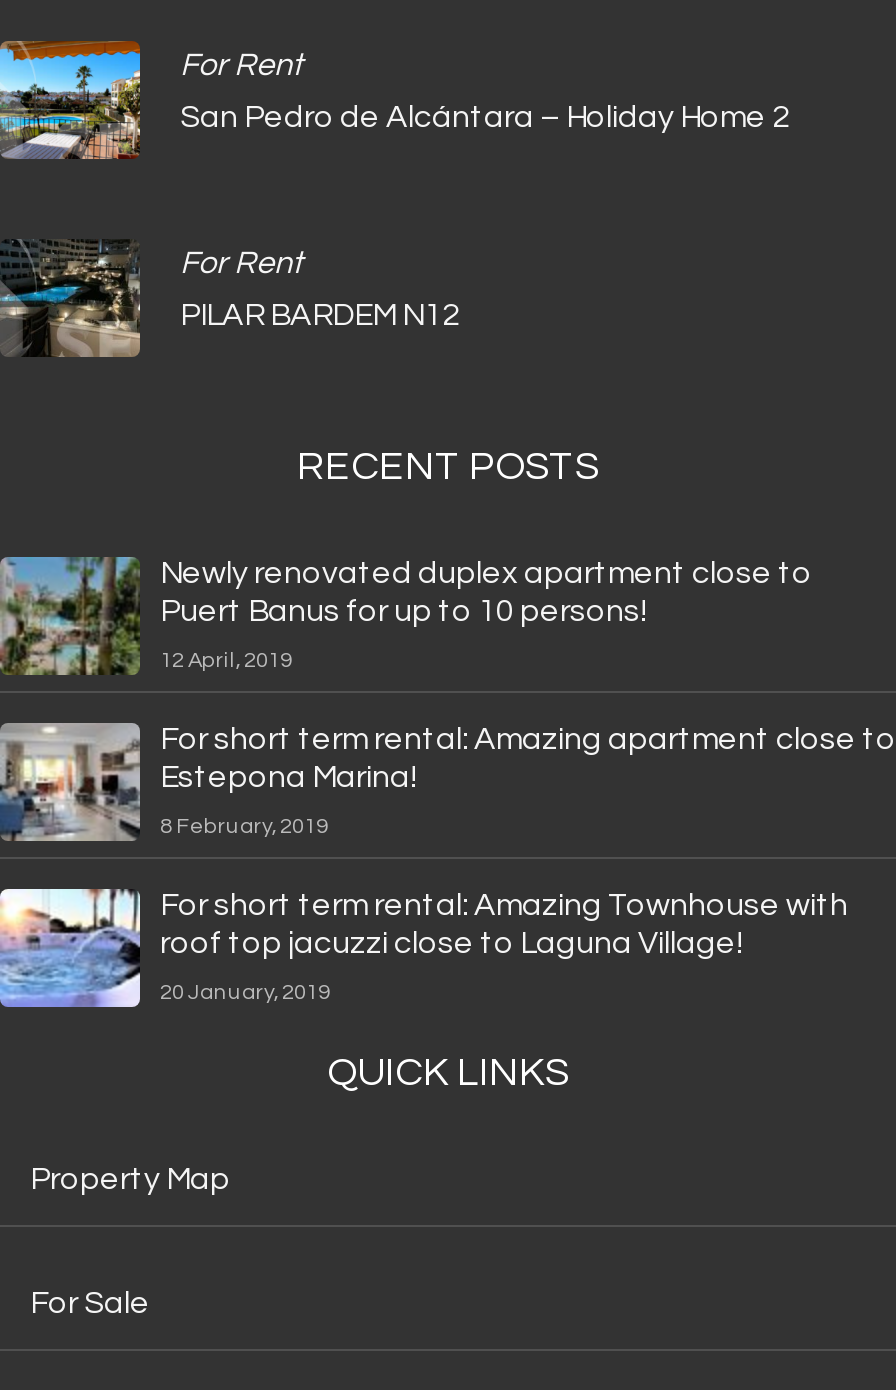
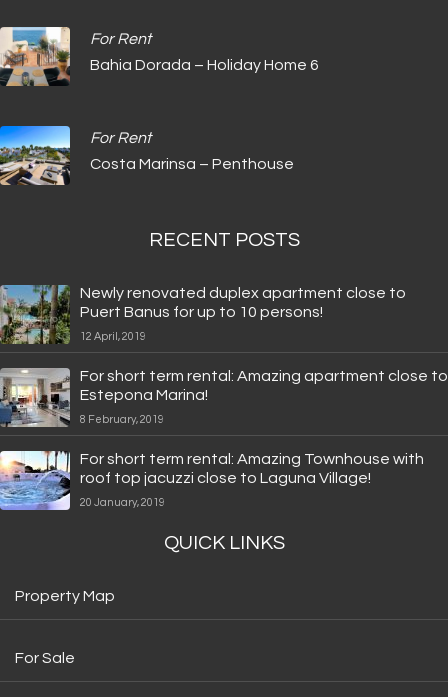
[6,39,790,161] [image] | San Pedro de Alcántara – Holiday Home 2 -> [3,26,319,87] [image] | Bahia Dorada – Holiday Home 6
[6,237,460,359] [image] | PILAR BARDEM N12 -> [3,125,294,186] [image] | Costa Marinsa – Penthouse

